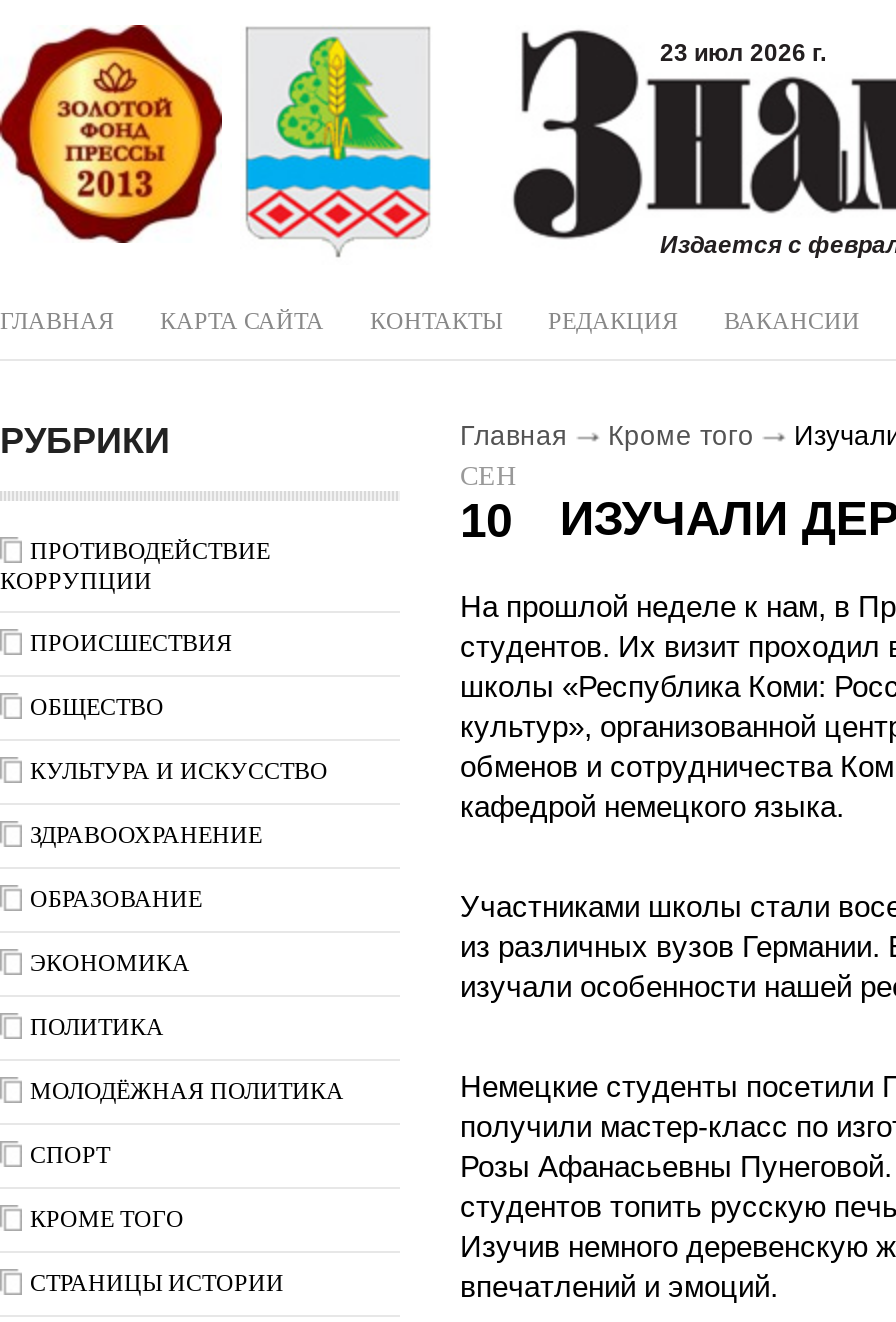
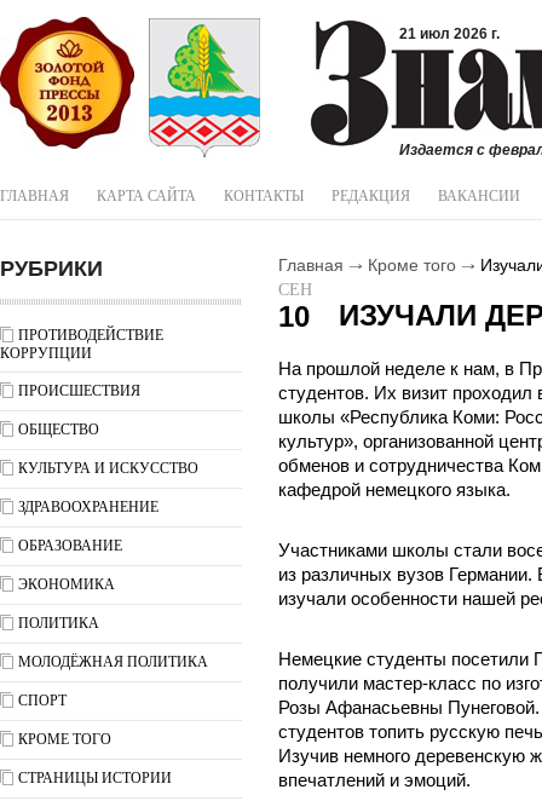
[660,39,826,67] 23 июл 2026 г. -> [399,25,500,42] 21 июл 2026 г.

